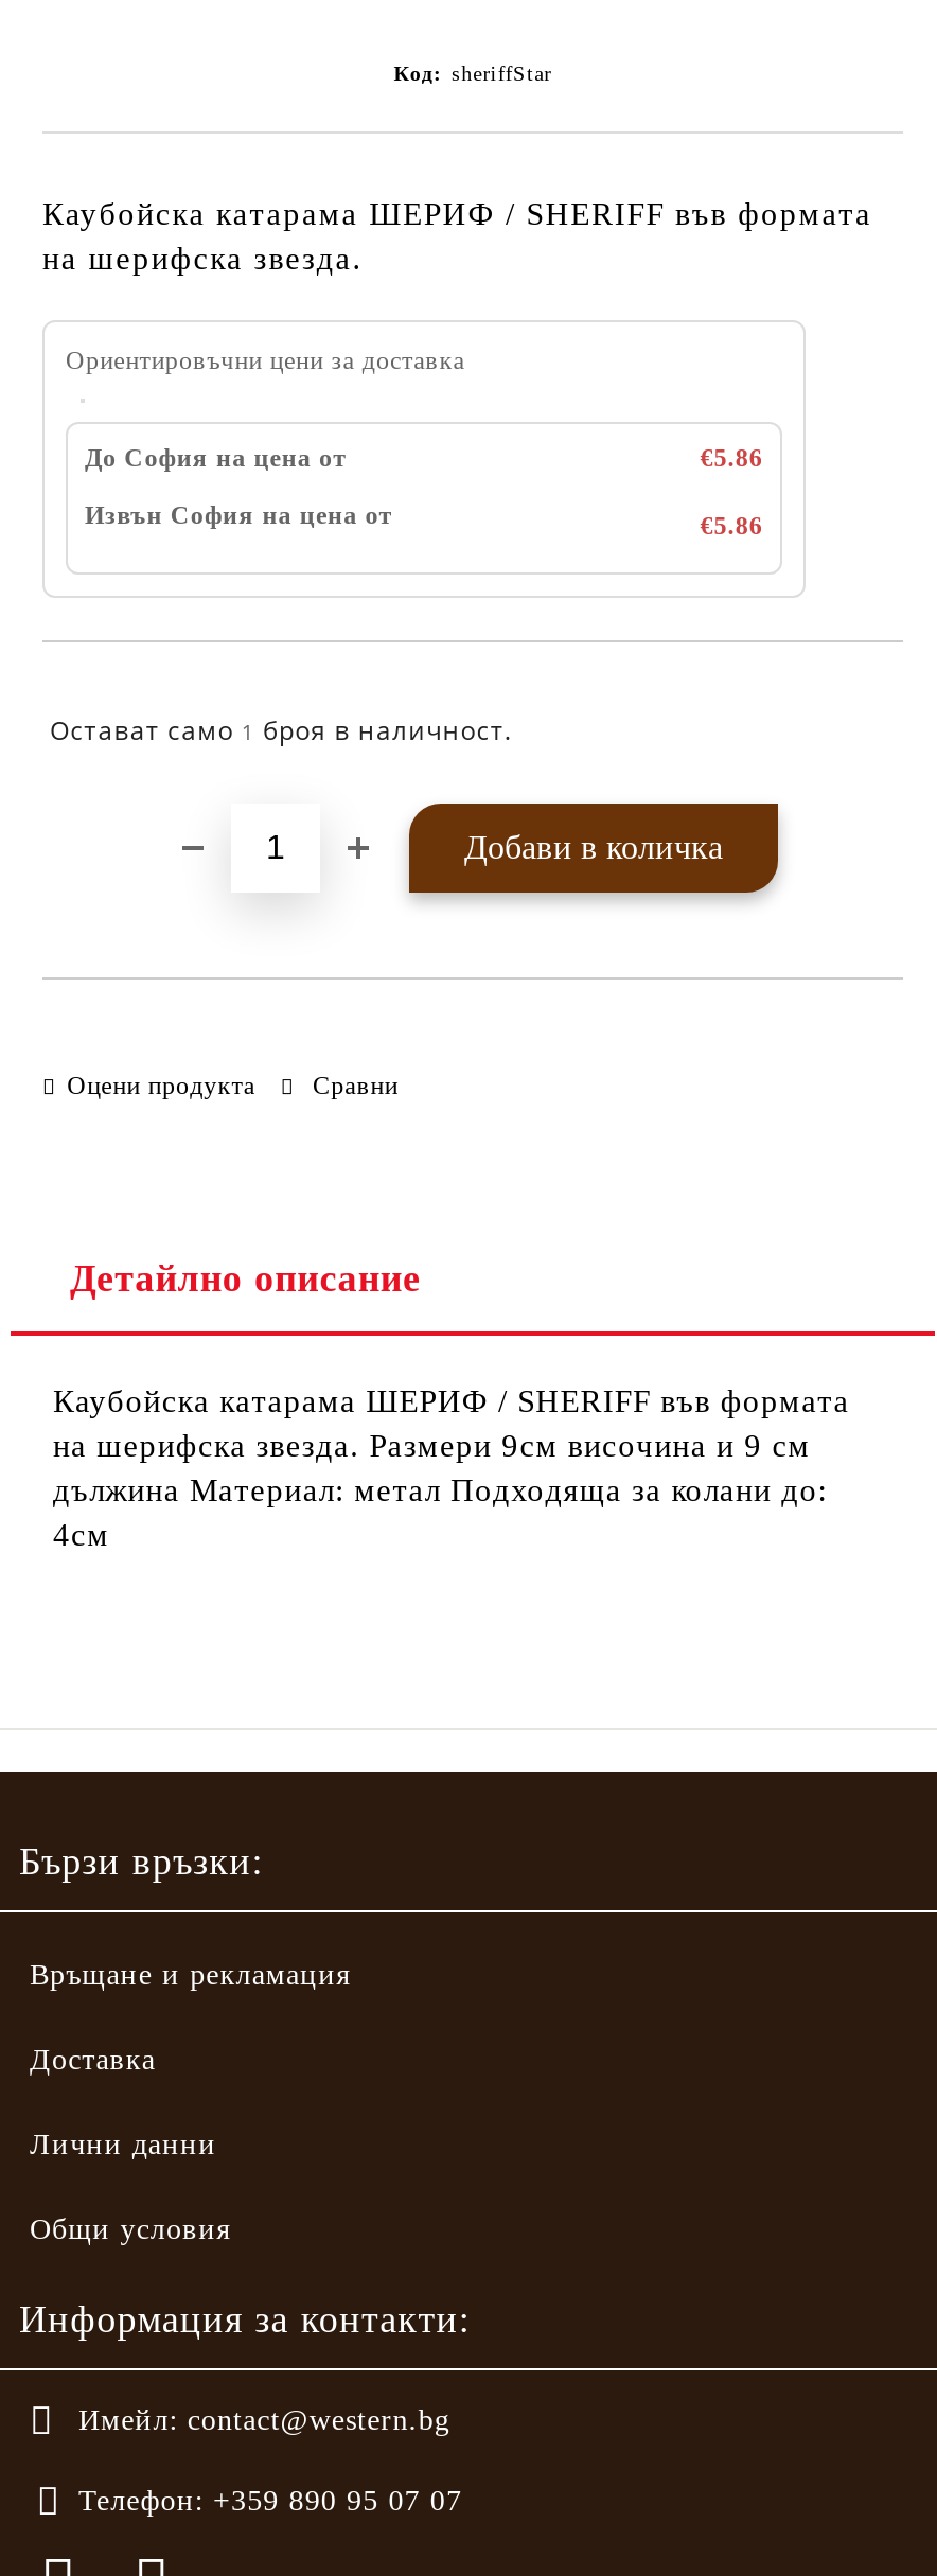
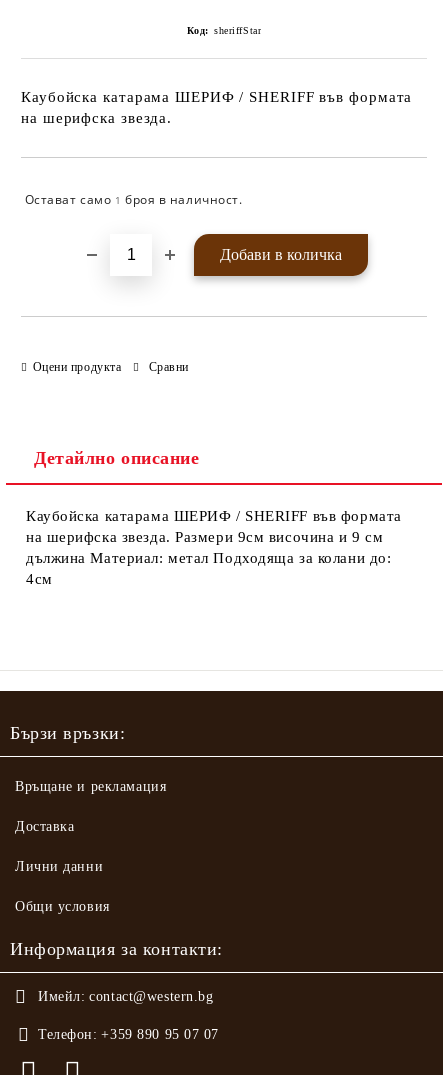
[66,346,763,541] Ориентировъчни цени за доставка | До София на цена от | €5.86 | Извън София на цена от | €5.86 -> none

